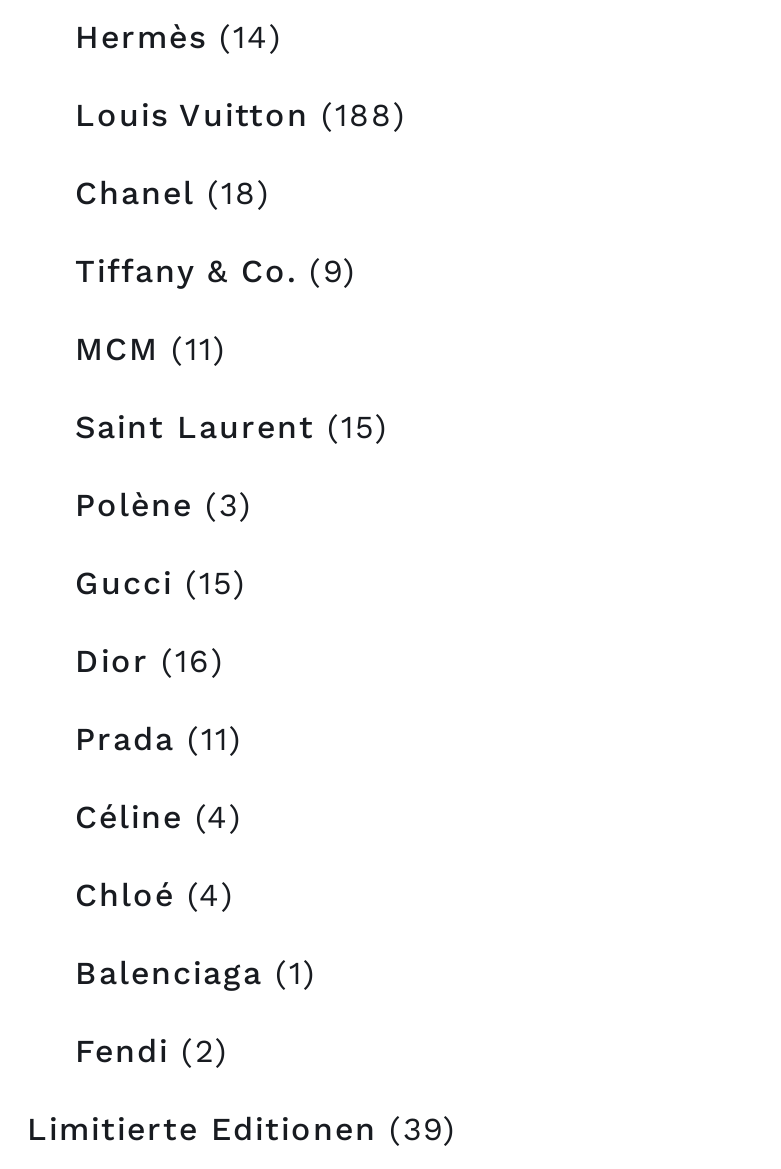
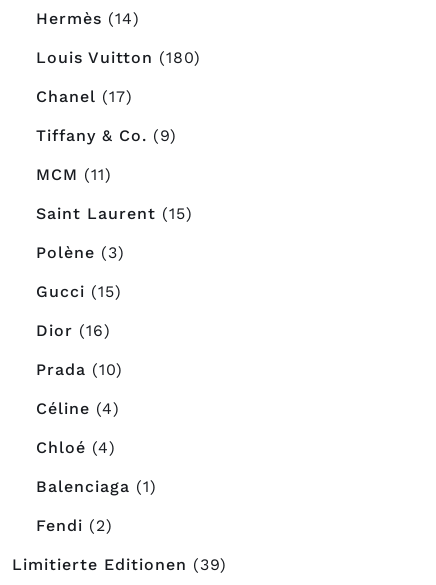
[75,96,407,134] Louis Vuitton (188) -> [36,48,201,67] Louis Vuitton (180)
[75,174,271,212] Chanel (18) -> [36,87,133,106] Chanel (17)
[75,720,243,758] Prada (11) -> [36,360,123,379] Prada (10)

